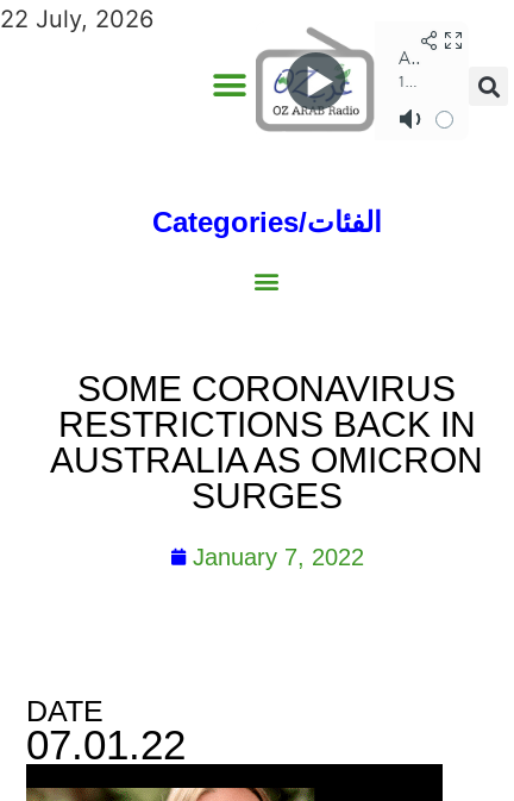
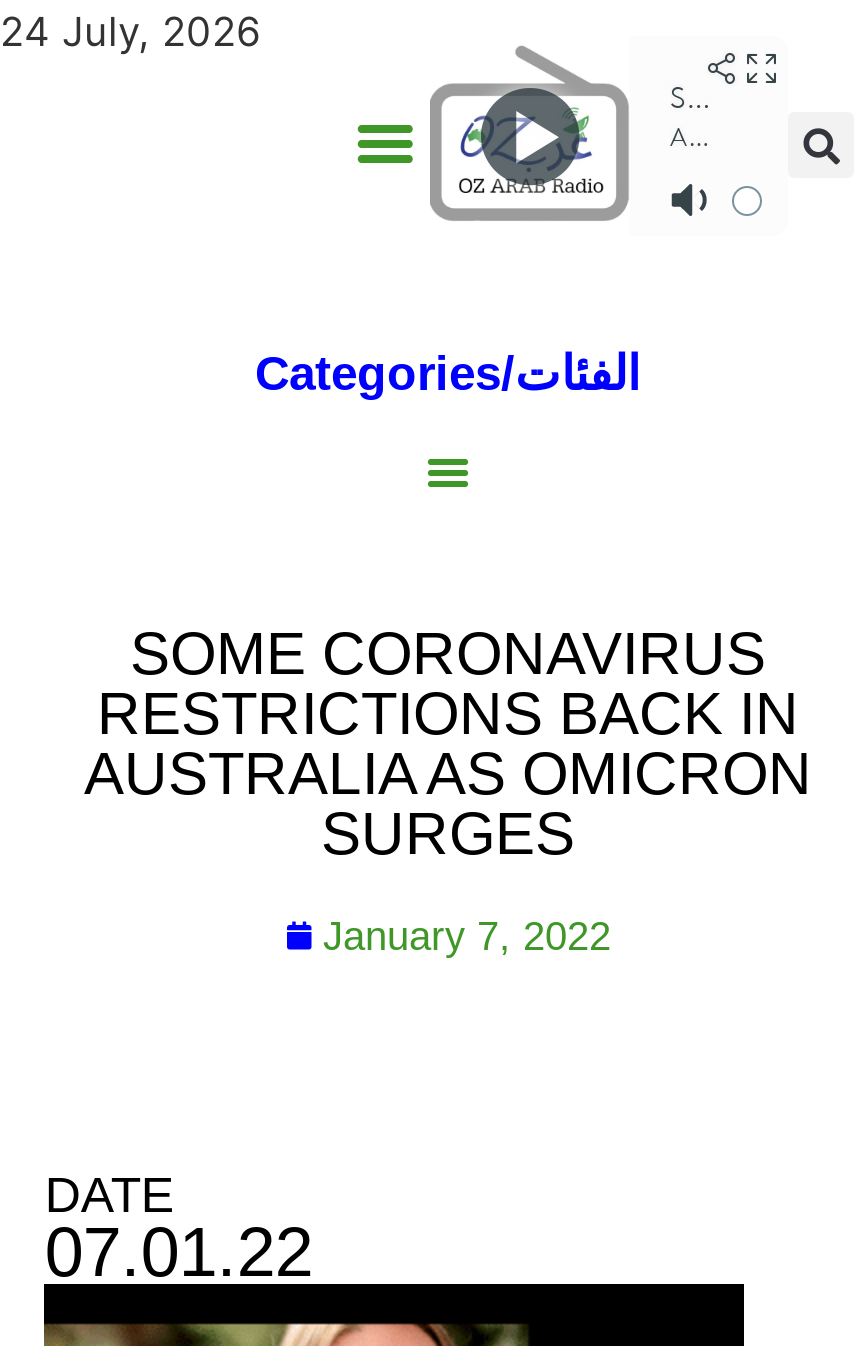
[0,5,153,33] 22 July, 2026 -> [0,8,260,56] 24 July, 2026

